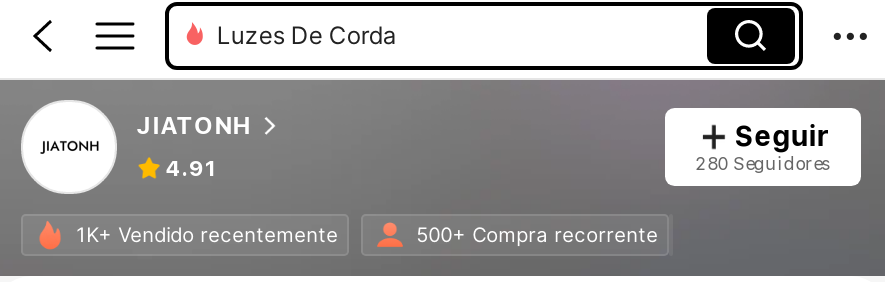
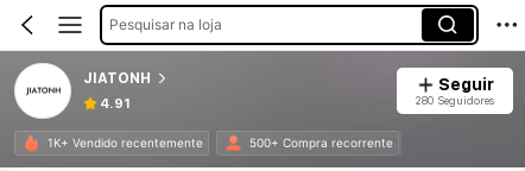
[217,20,397,50] Luzes De Corda -> [109,15,222,33] Pesquisar na loja

